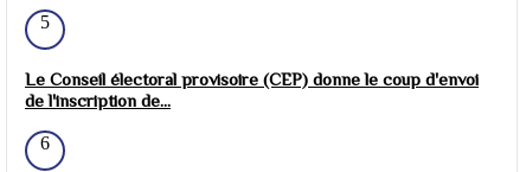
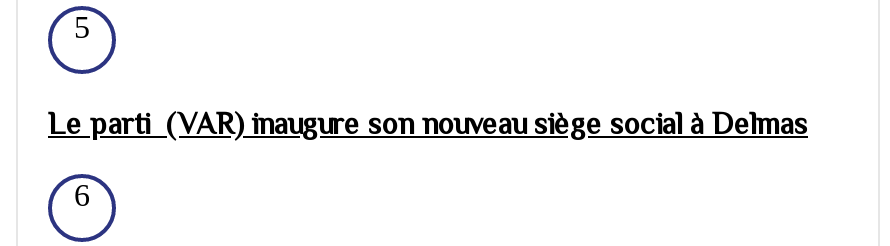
[25,69,479,111] Le Conseil électoral provisoire (CEP) donne le coup d'envoi | de l'inscription de... -> [48,106,808,140] Le parti (VAR) inaugure son nouveau siège social à Delmas

